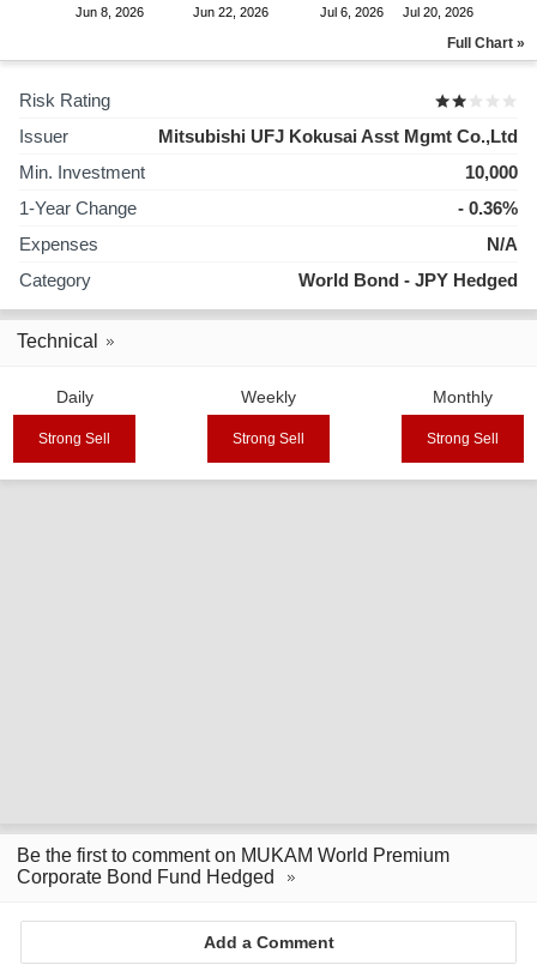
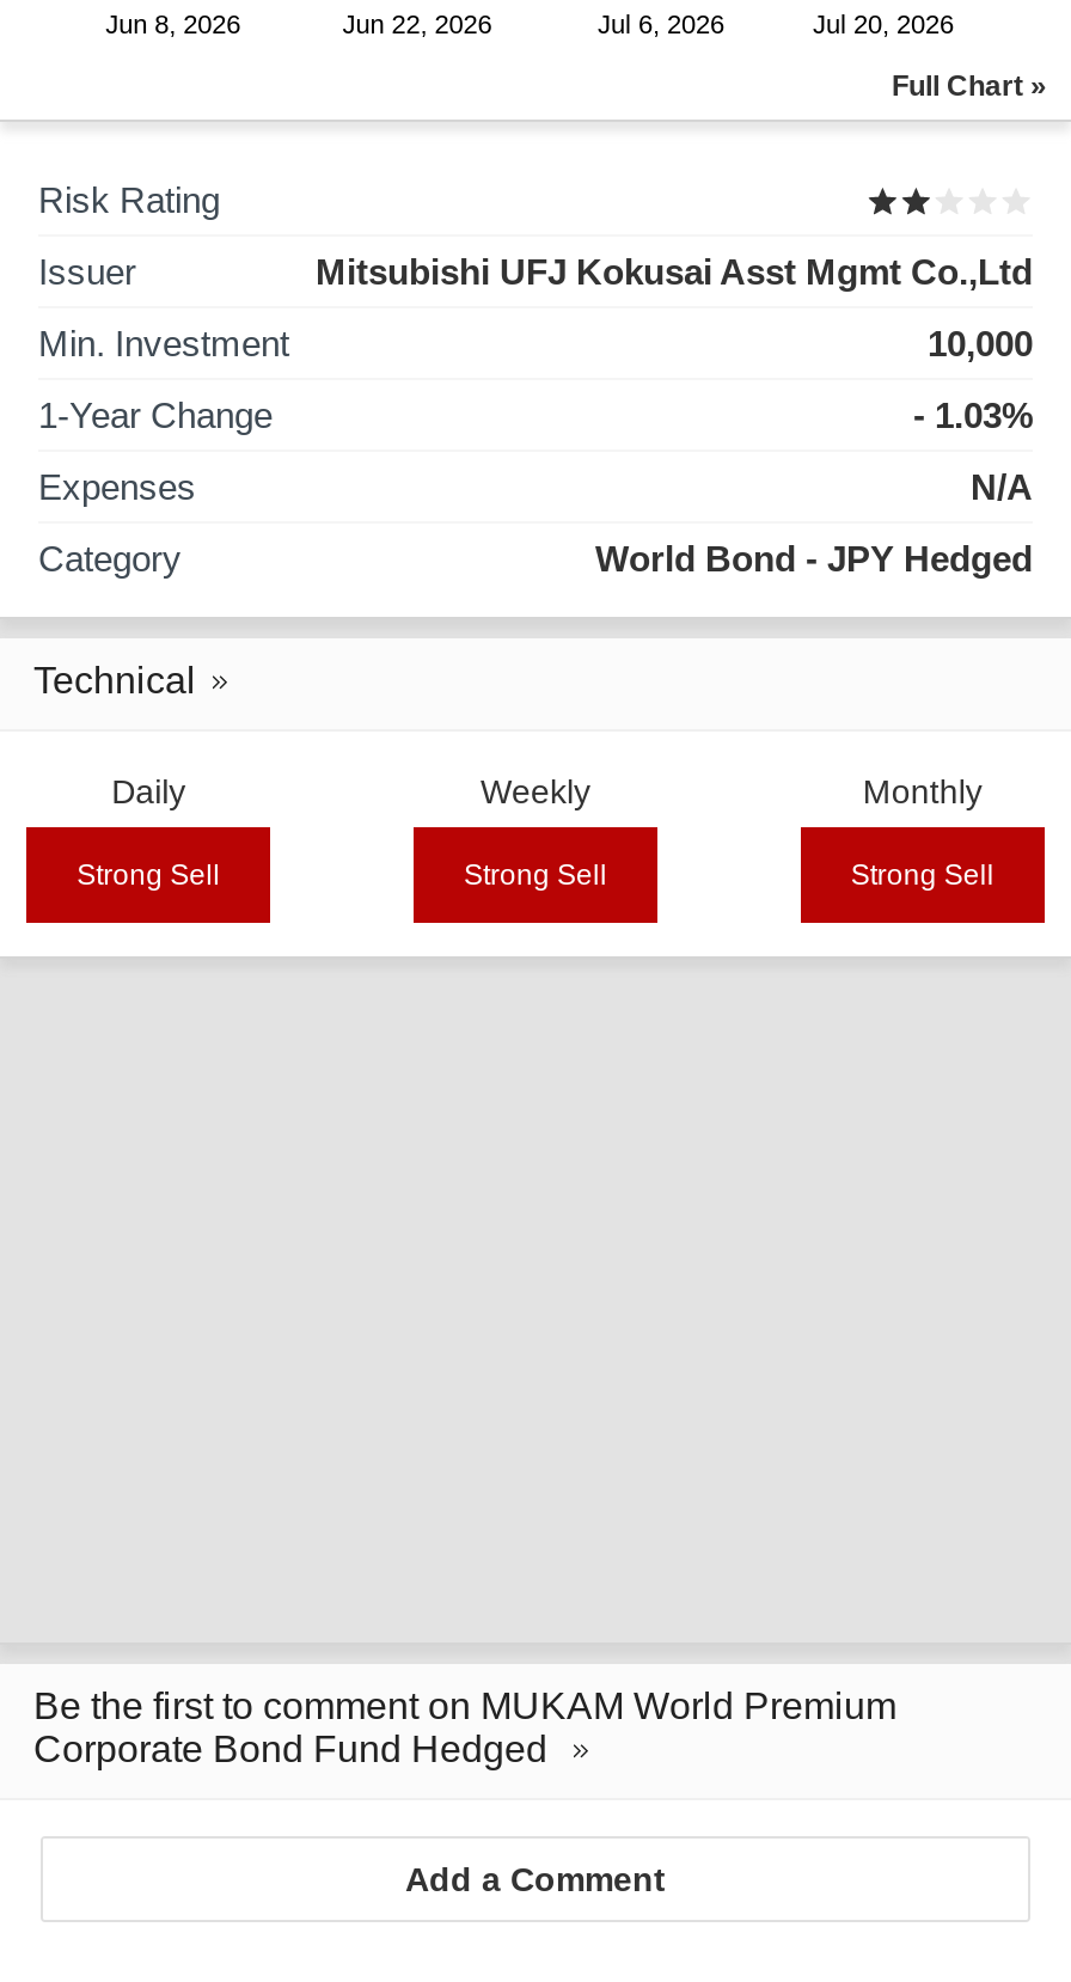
[458,198,518,218] - 0.36% -> [913,395,1033,435] - 1.03%

